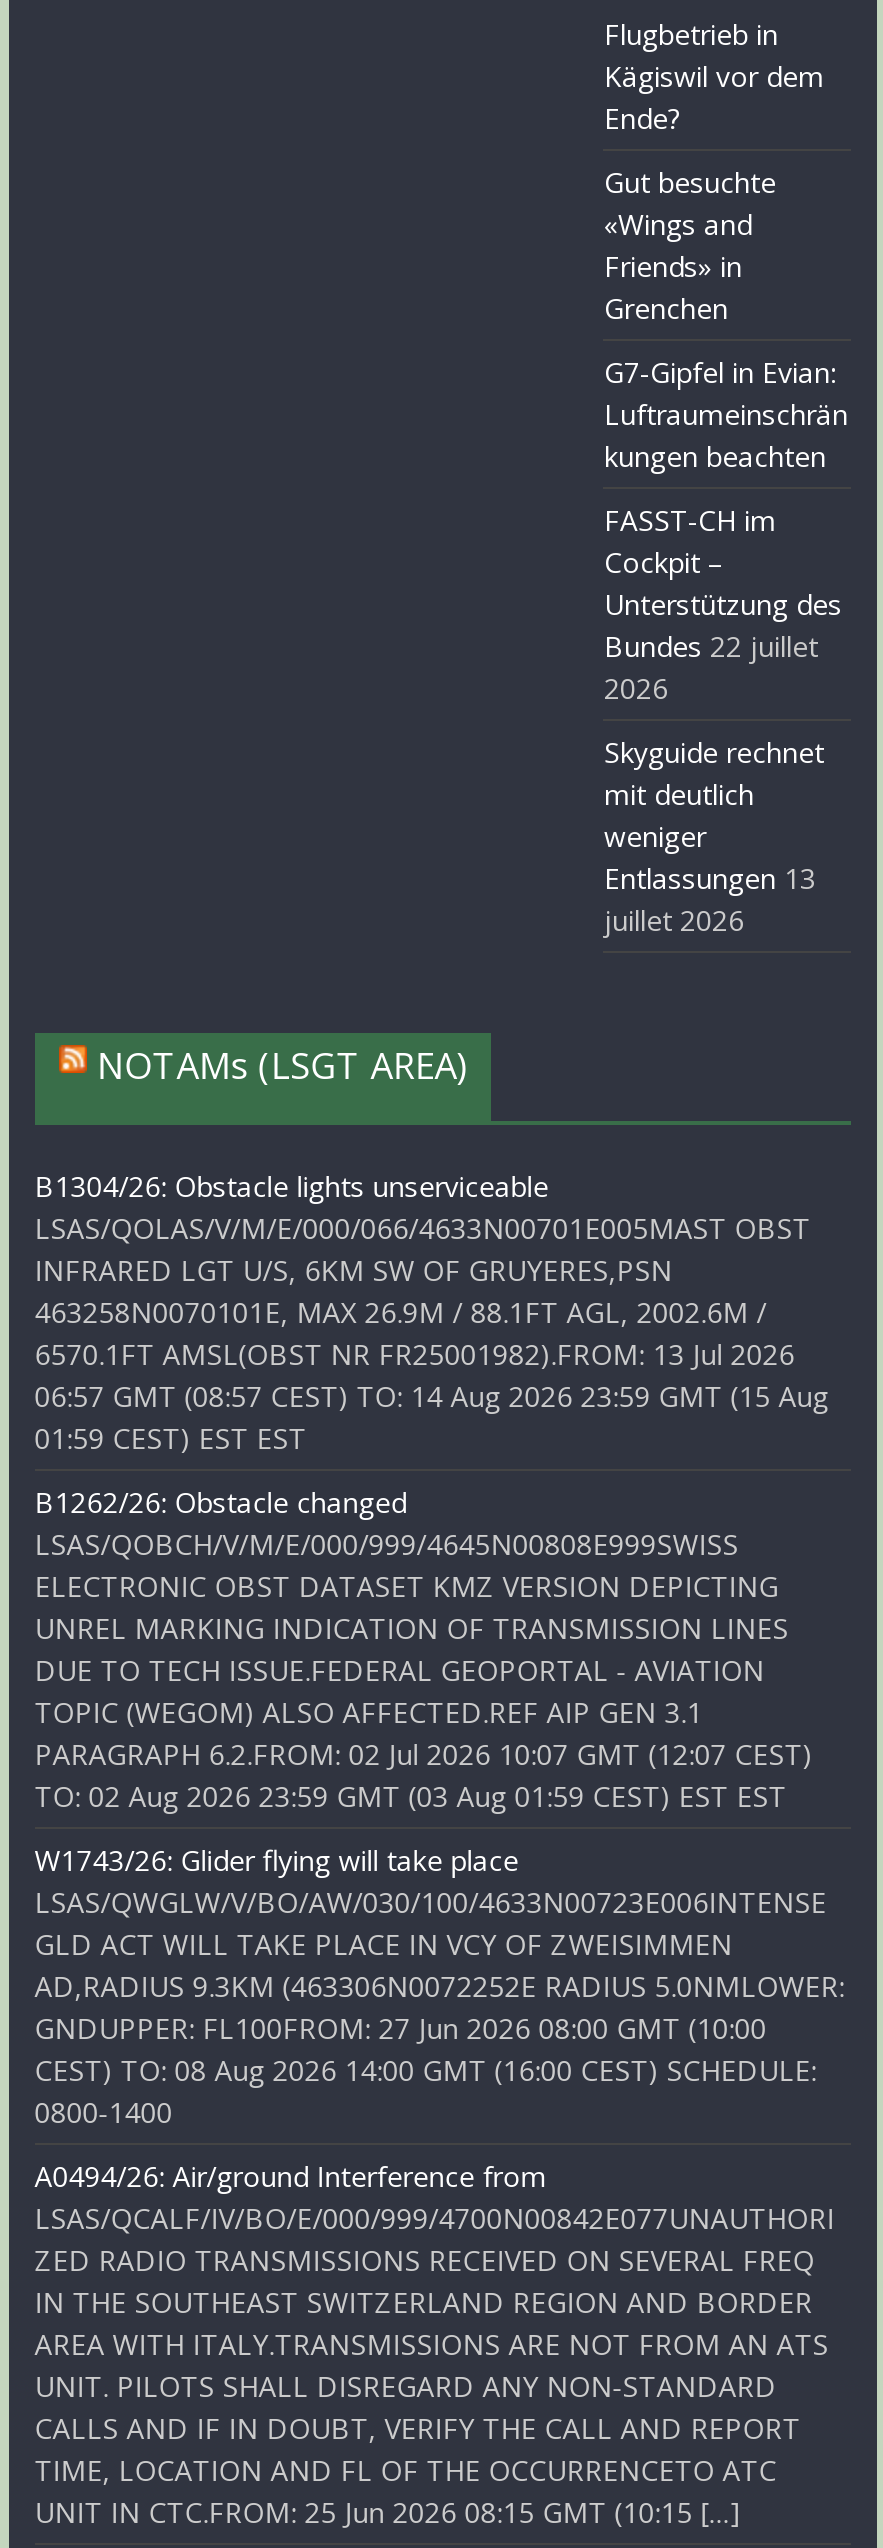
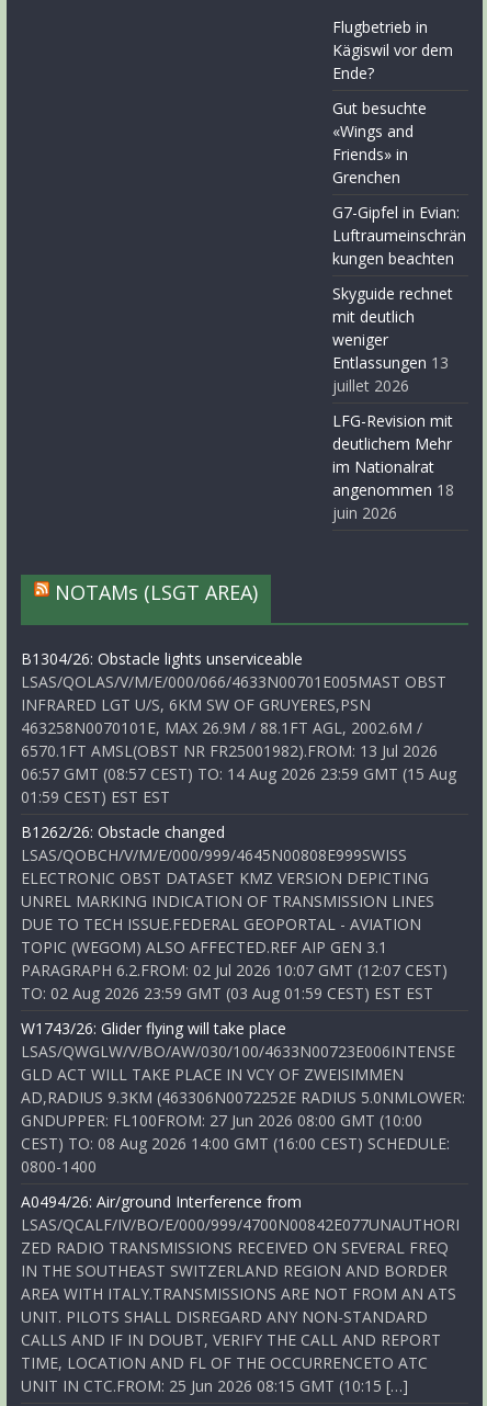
[604,501,842,707] FASST-CH im | Cockpit – | Unterstützung des | Bundes 22 juillet | 2026 -> none
moved [604,733,824,939] -> [333,283,454,396]: Skyguide rechnet | mit deutlich | weniger | Entlassungen 13 | juillet 2026
none -> [333,410,455,523] LFG-Revision mit | deutlichem Mehr | im Nationalrat | angenommen 18 | juin 2026

